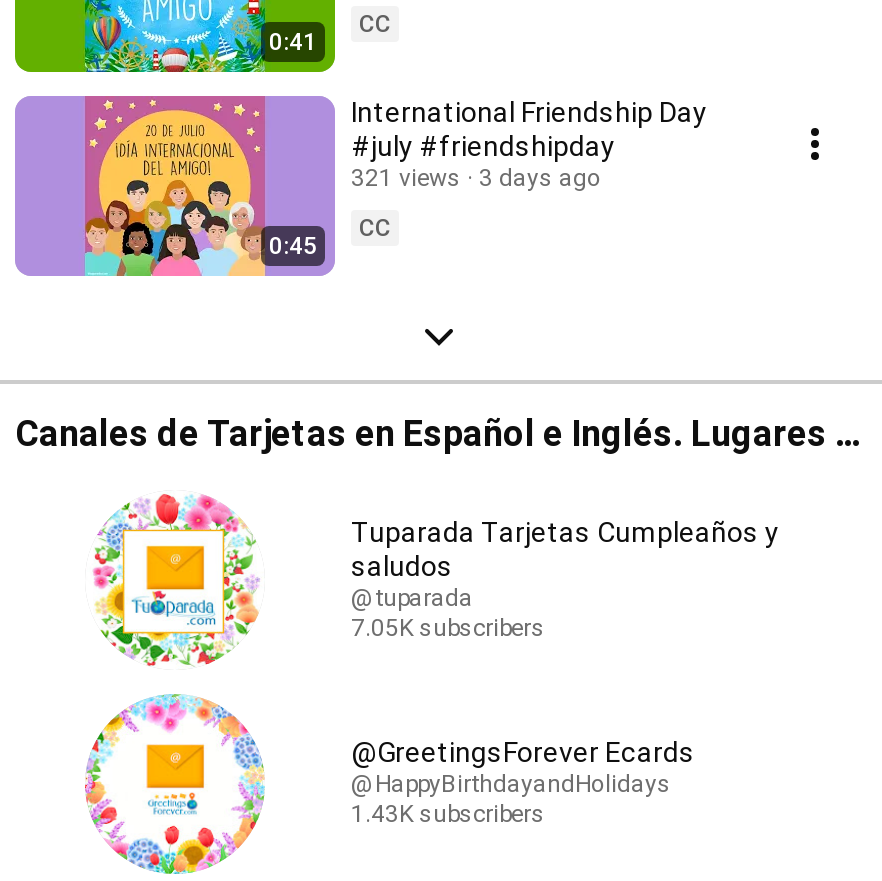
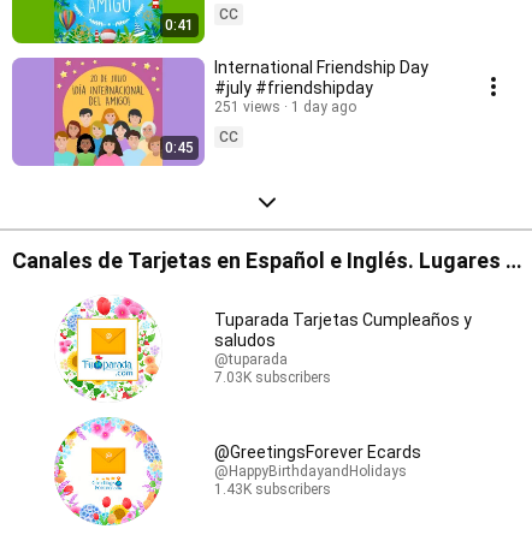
[351,164,461,192] 321 views -> [214,99,280,115] 251 views
[479,164,601,192] 3 days ago -> [291,99,356,115] 1 day ago
[351,614,545,642] 7.05K subscribers -> [214,369,331,386] 7.03K subscribers

